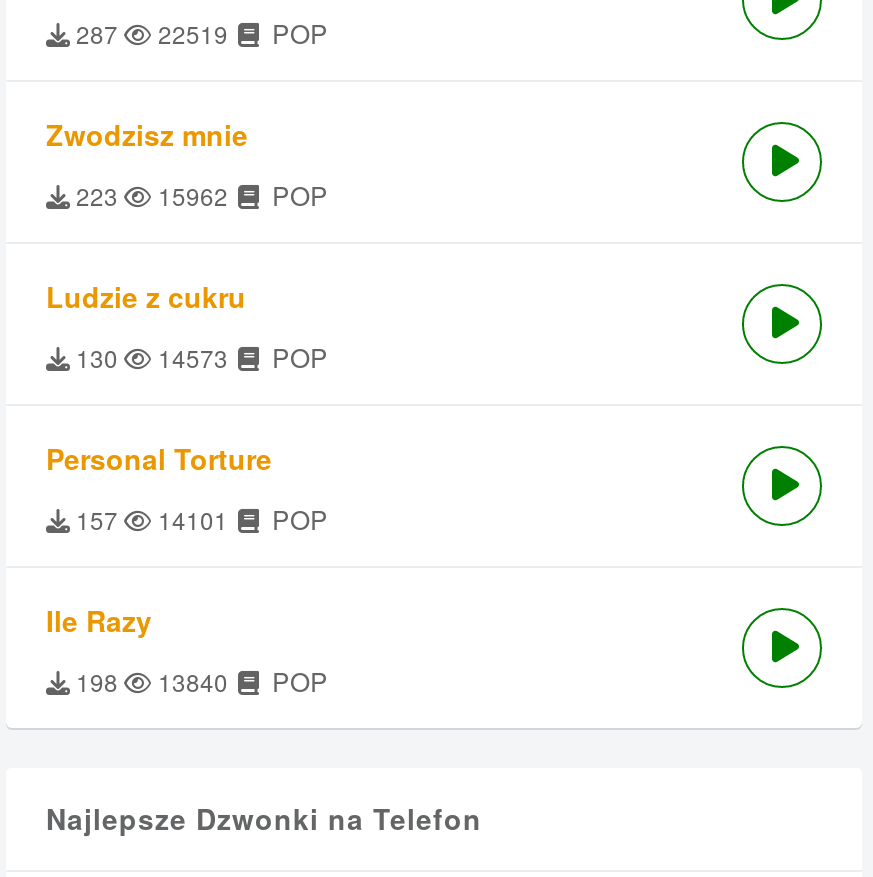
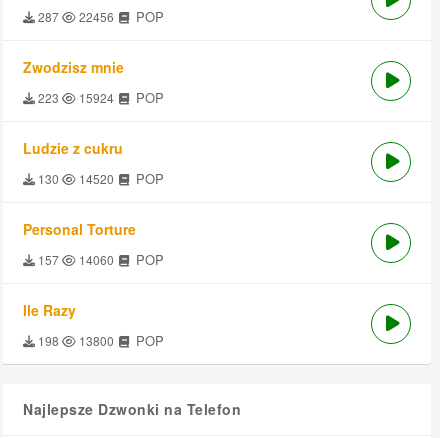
[70,14,328,52] 287 22519 POP -> [35,7,164,26] 287 22456 POP
[70,176,328,214] 223 15962 POP -> [35,88,164,107] 223 15924 POP
[70,338,328,376] 130 14573 POP -> [35,169,164,188] 130 14520 POP
[70,500,328,538] 157 14101 POP -> [35,250,164,269] 157 14060 POP
[70,662,328,700] 198 13840 POP -> [35,331,164,350] 198 13800 POP

